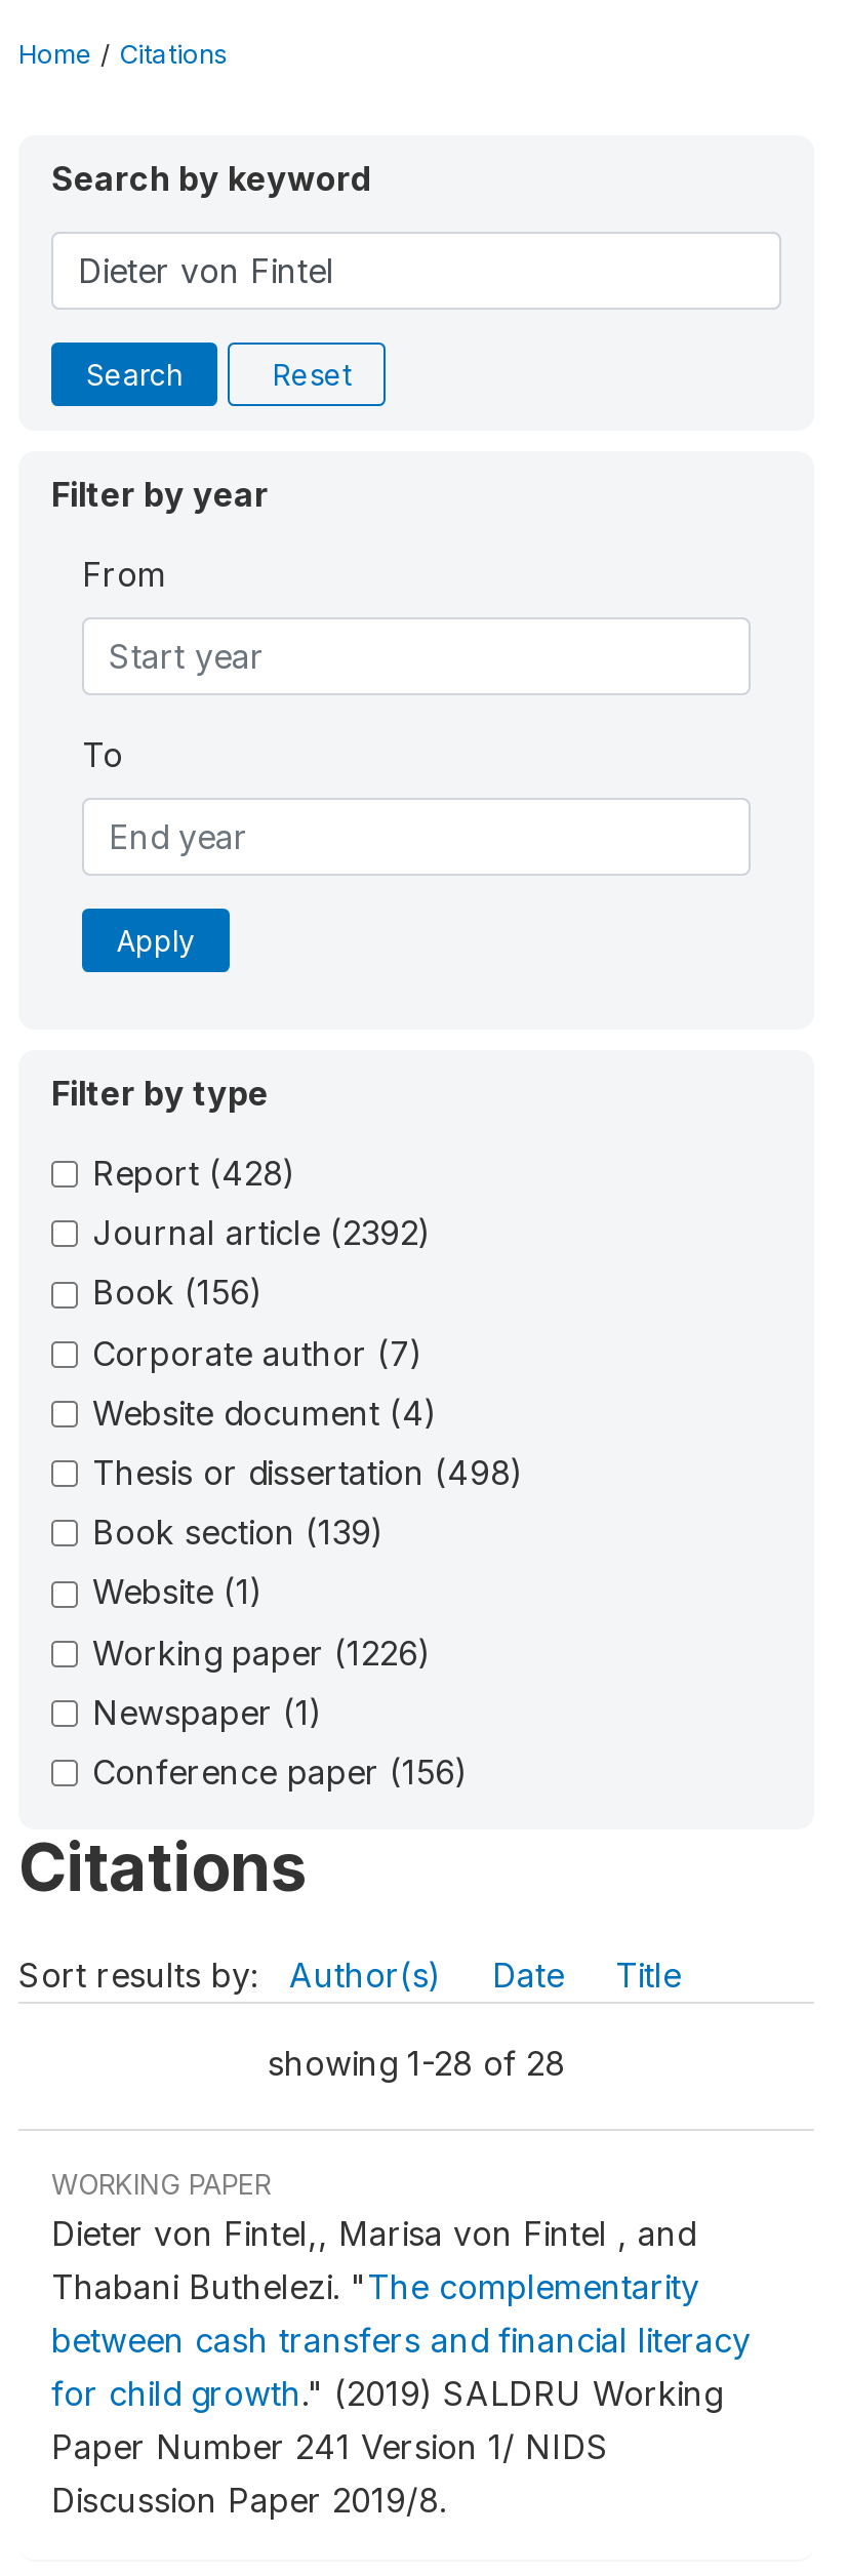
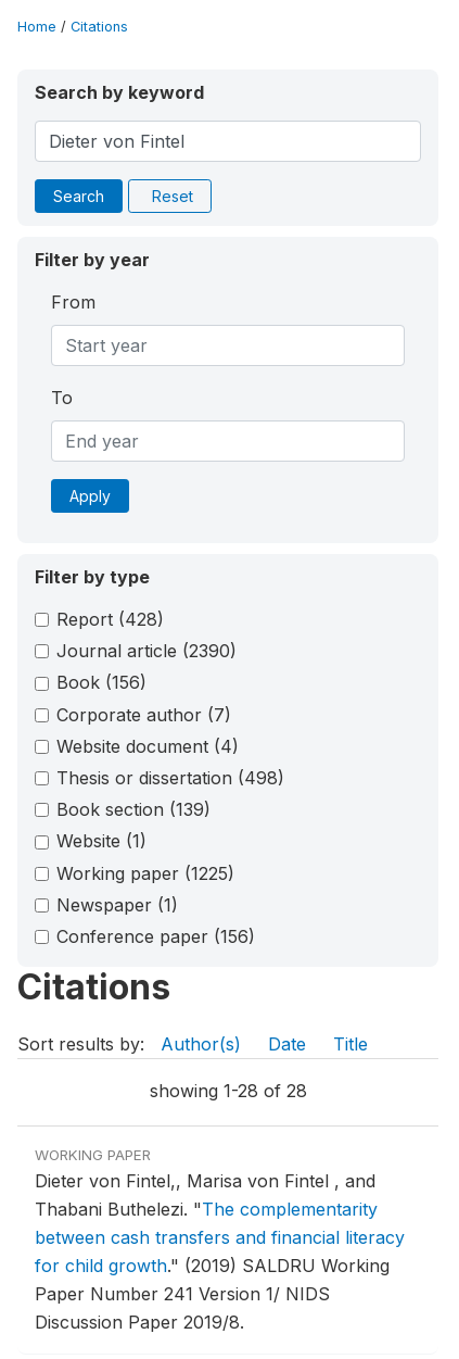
[92,1213,431,1254] Journal article (2392) -> [56,640,237,662] Journal article (2390)
[92,1632,431,1673] Working paper (1226) -> [56,862,234,884] Working paper (1225)

